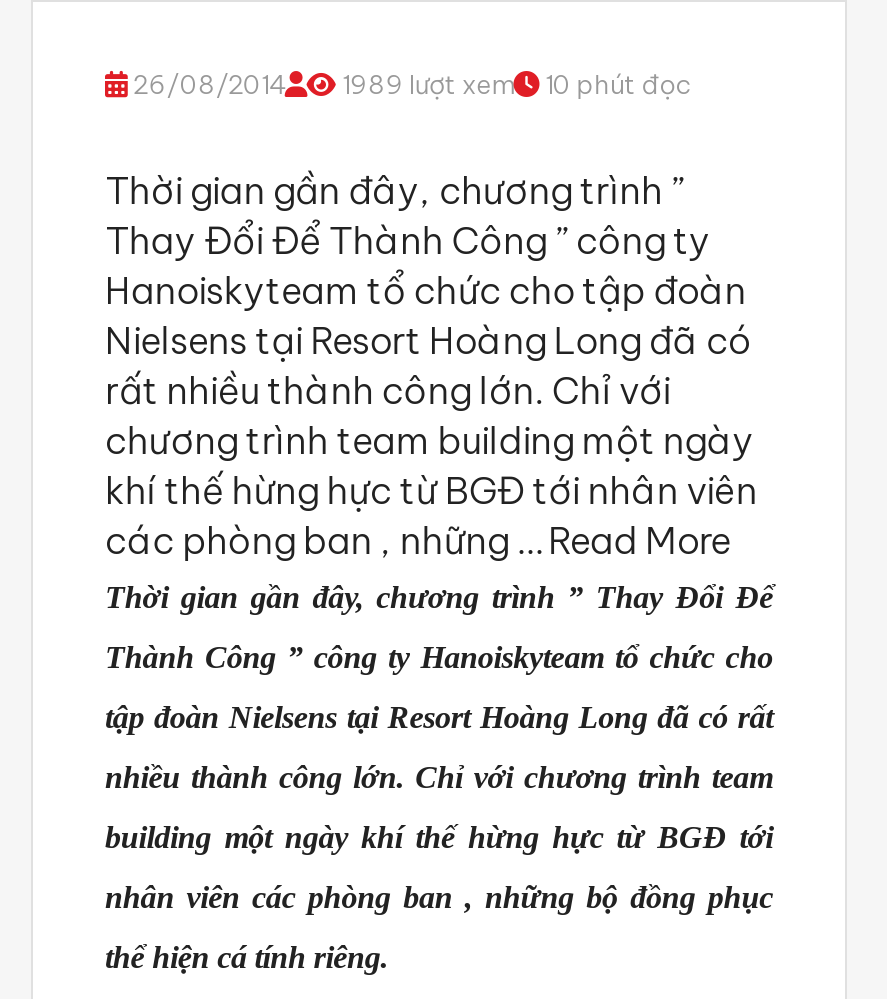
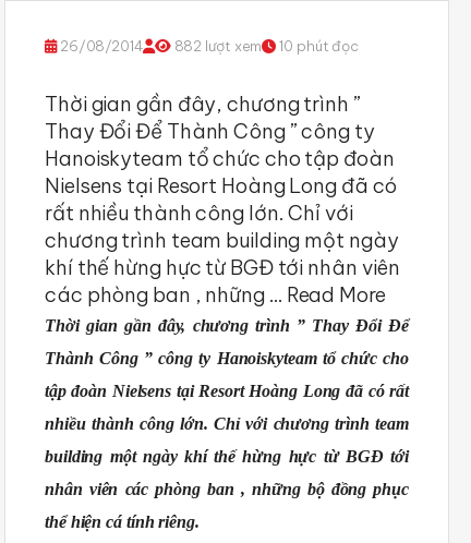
[127,68,691,100] 26/08/2014 1989 lượt xem 10 phút đọc -> [57,37,359,55] 26/08/2014 882 lượt xem 10 phút đọc

